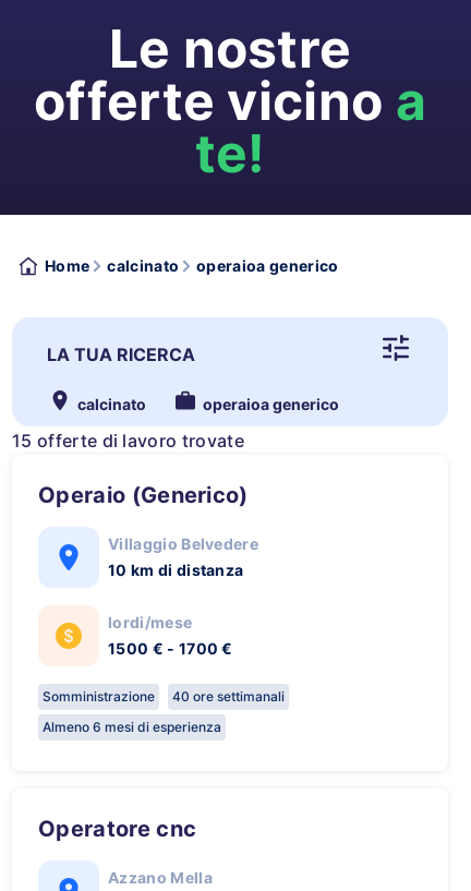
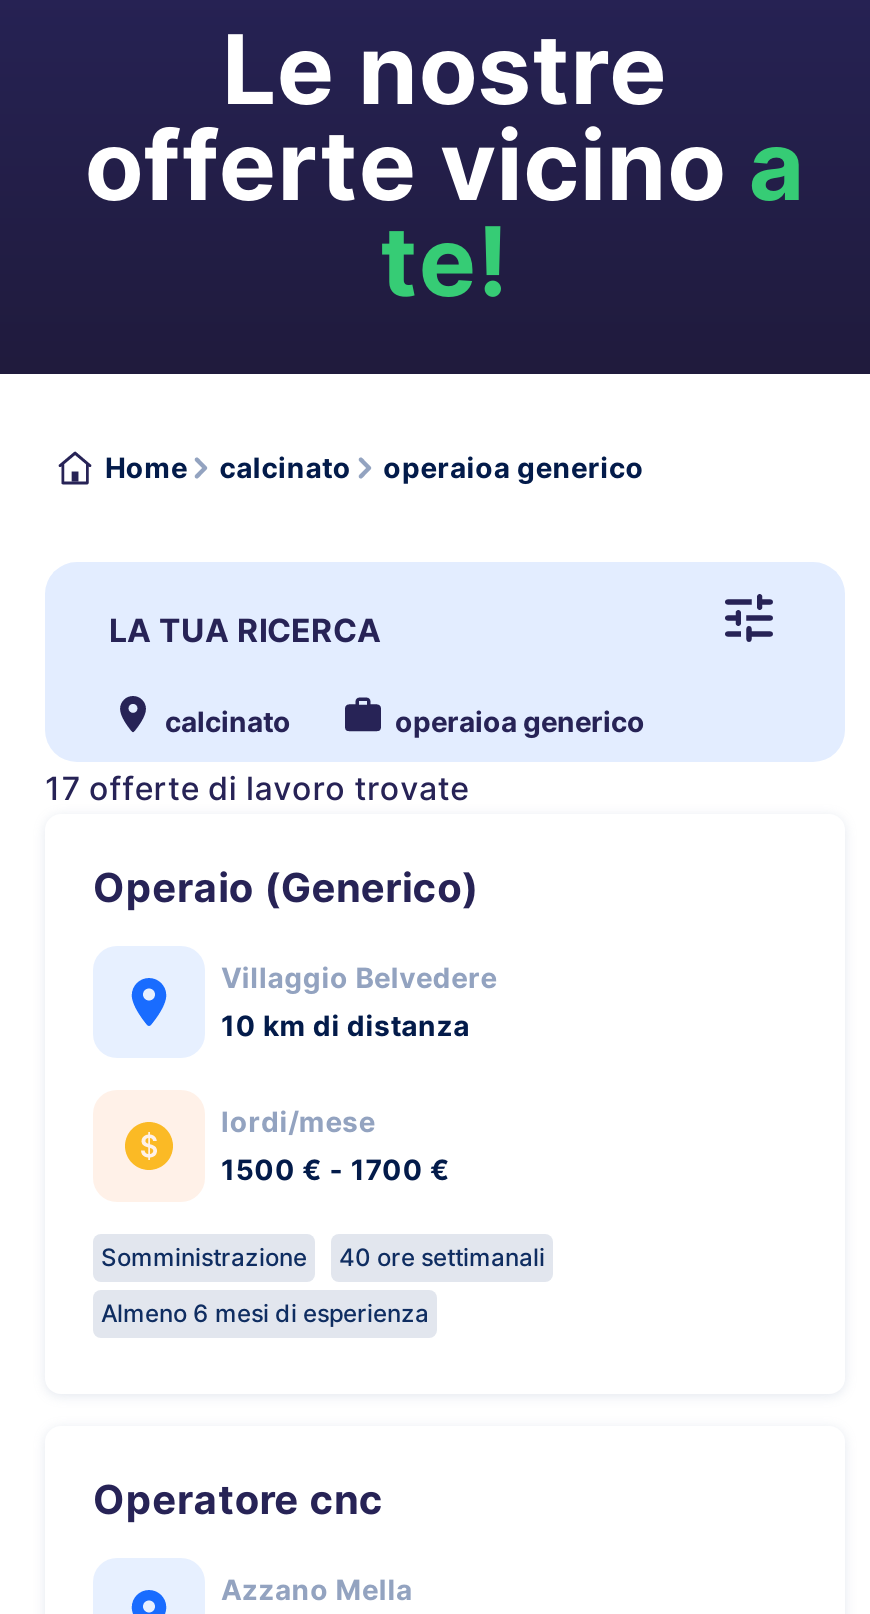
[12,430,244,451] 15 offerte di lavoro trovate -> [45,768,469,808] 17 offerte di lavoro trovate

